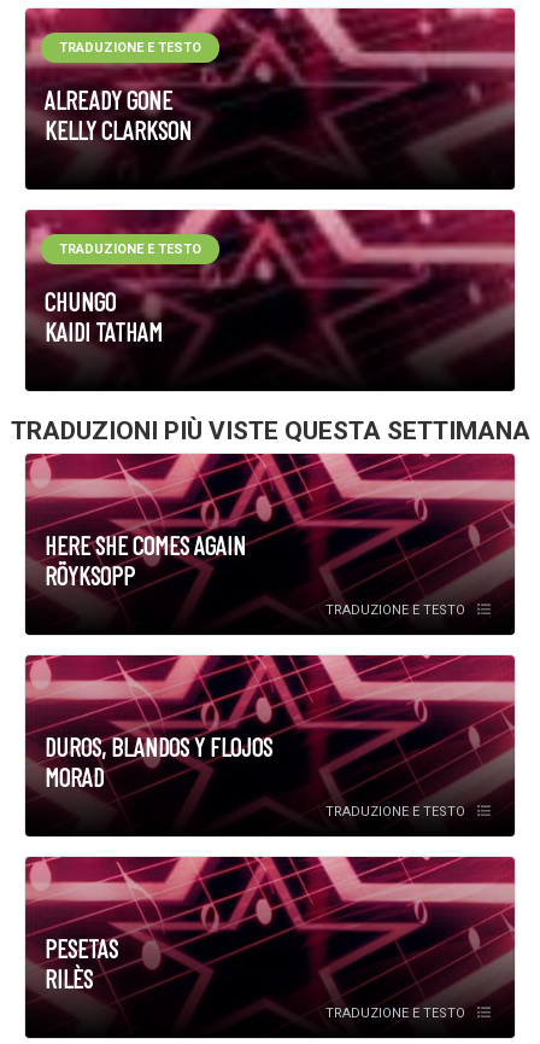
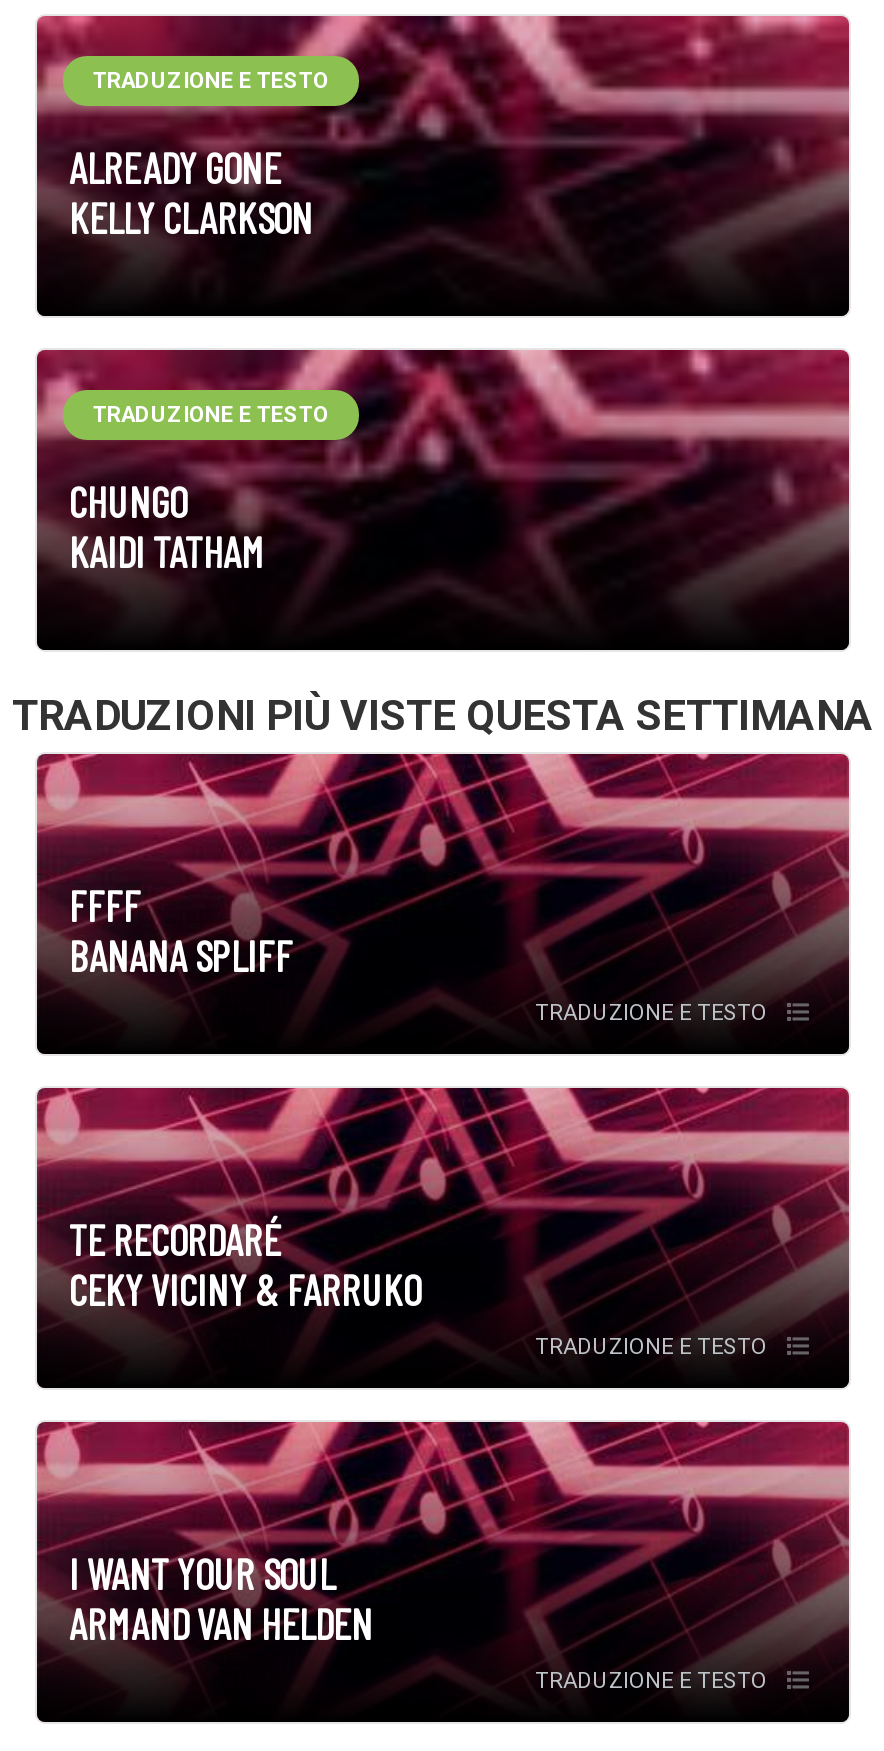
[45,530,246,590] HERE SHE COMES AGAIN | RÖYKSOPP -> [69,880,293,980] FFFF | BANANA SPLIFF
[45,731,272,792] DUROS, BLANDOS Y FLOJOS | MORAD -> [69,1214,421,1314] TE RECORDARÉ | CEKY VICINY & FARRUKO
[45,933,118,993] PESETAS | RILÈS -> [69,1548,373,1648] I WANT YOUR SOUL | ARMAND VAN HELDEN

